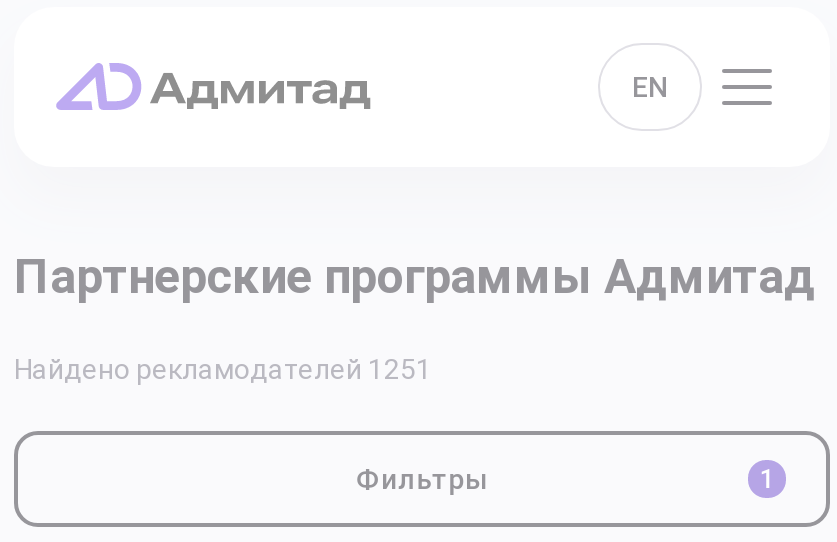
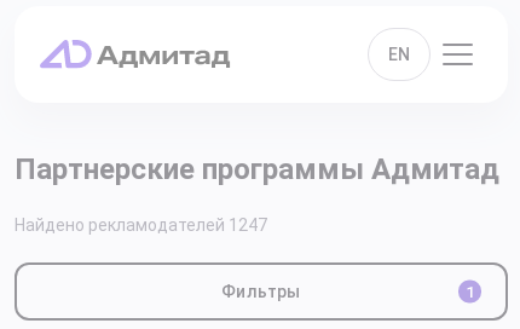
[14,353,432,385] Найдено рекламодателей 1251 -> [15,215,267,235] Найдено рекламодателей 1247

